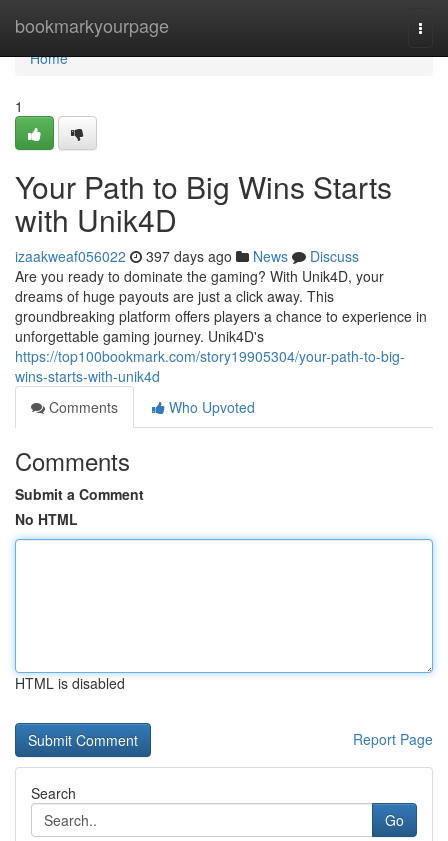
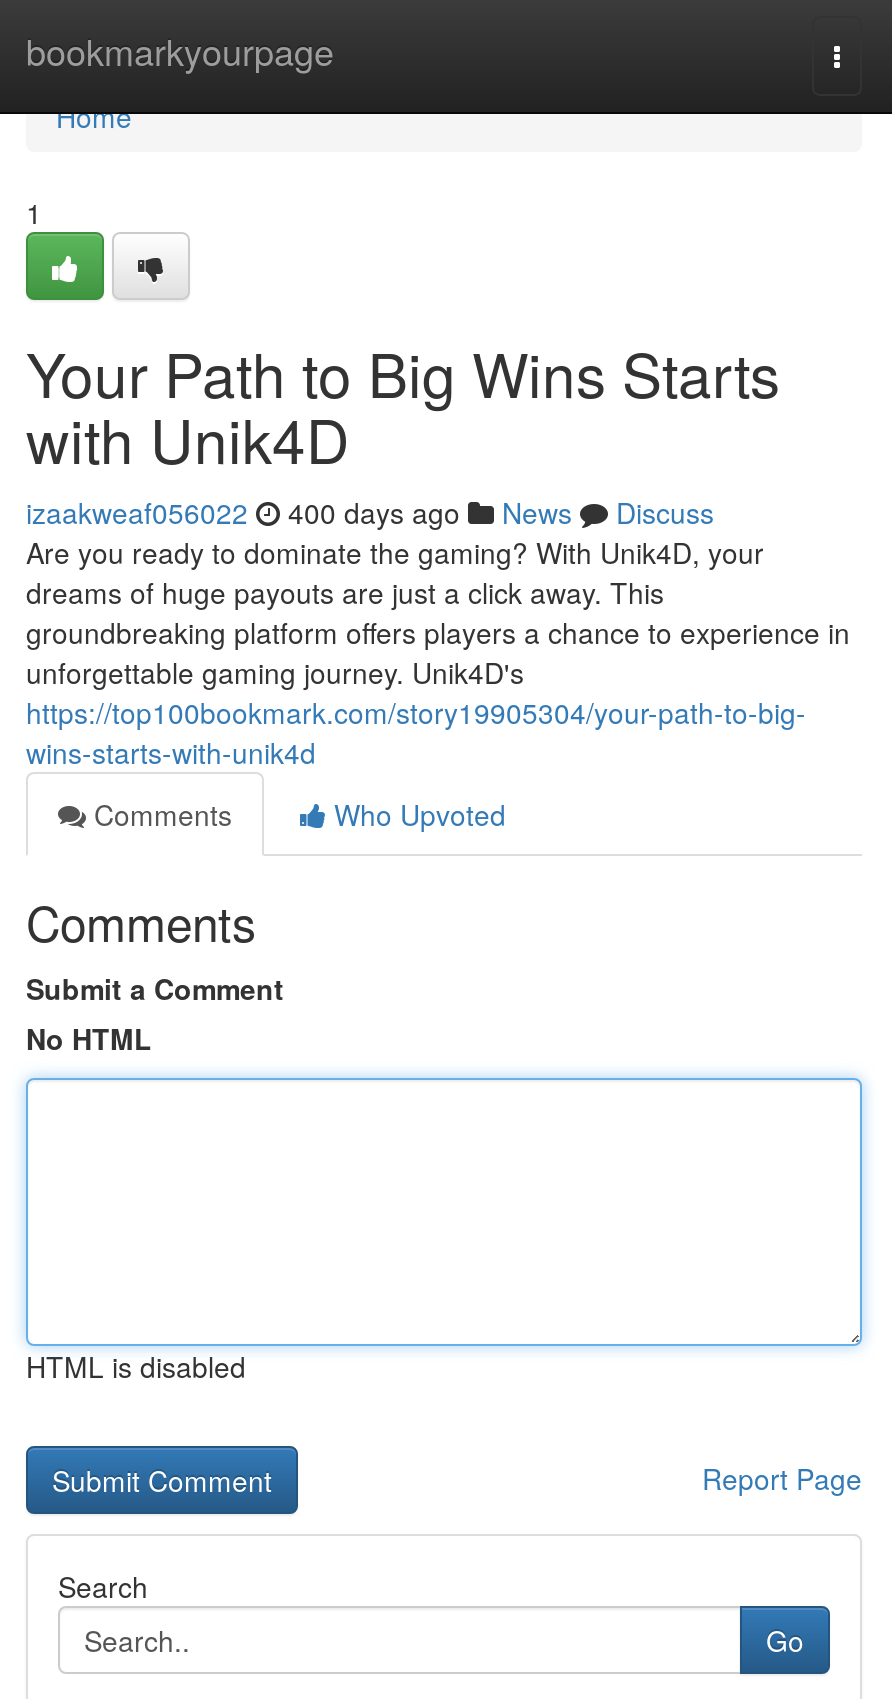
[15,246,359,266] izaakweaf056022 397 days ago News Discuss -> [26,492,714,532] izaakweaf056022 400 days ago News Discuss

